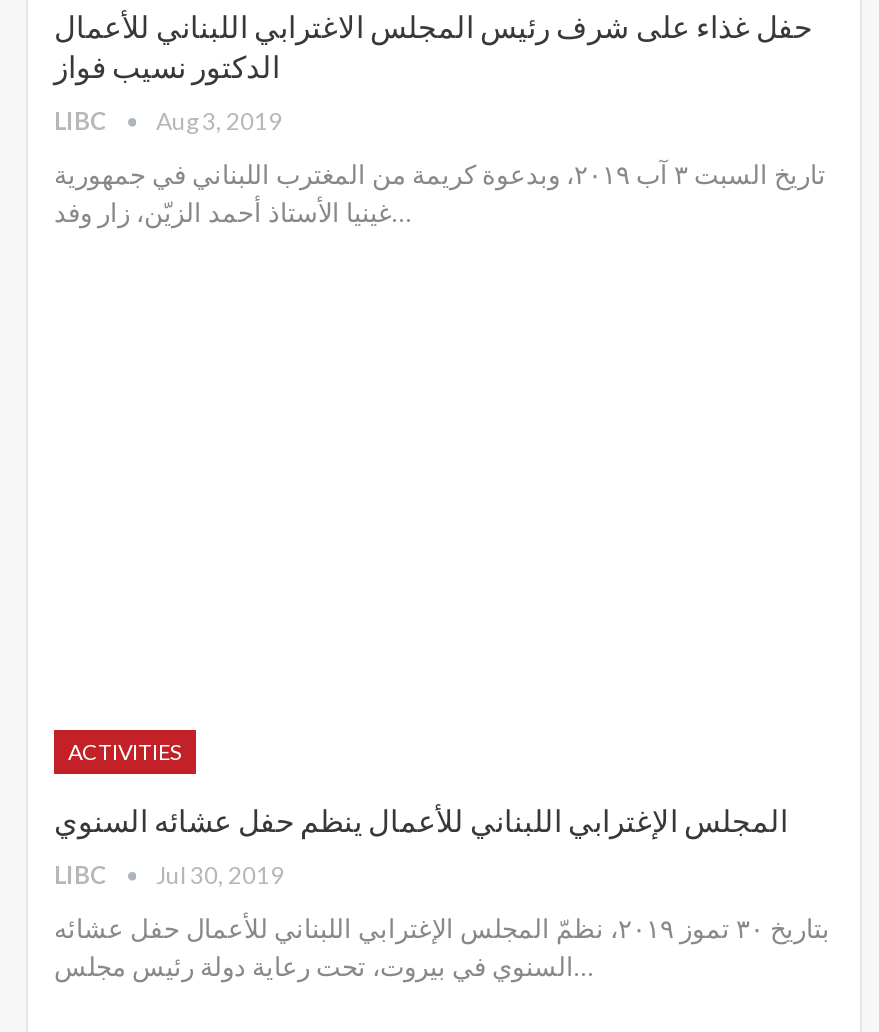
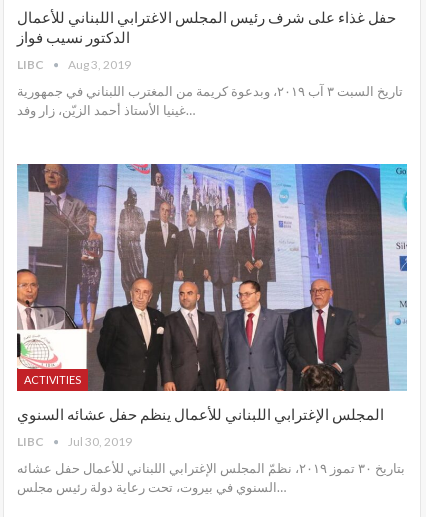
none -> [16,163,408,392] [image]

